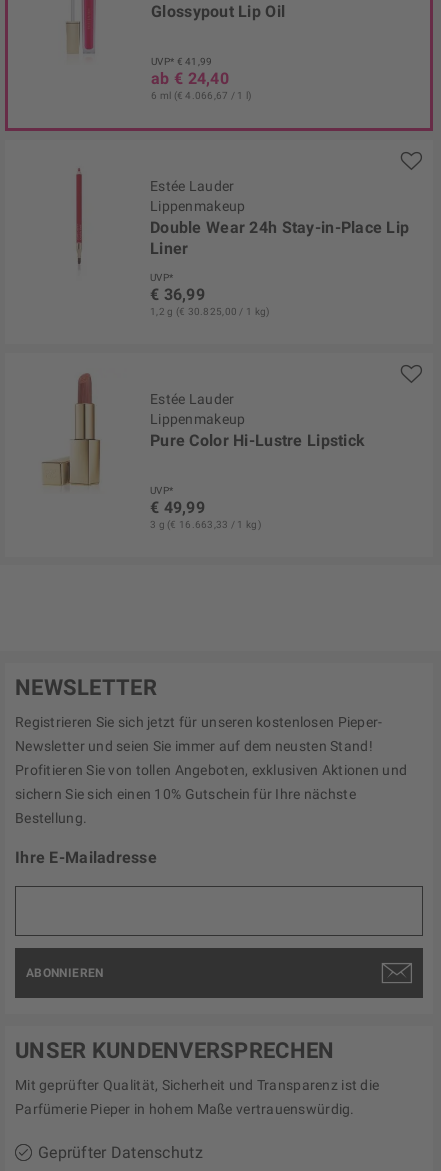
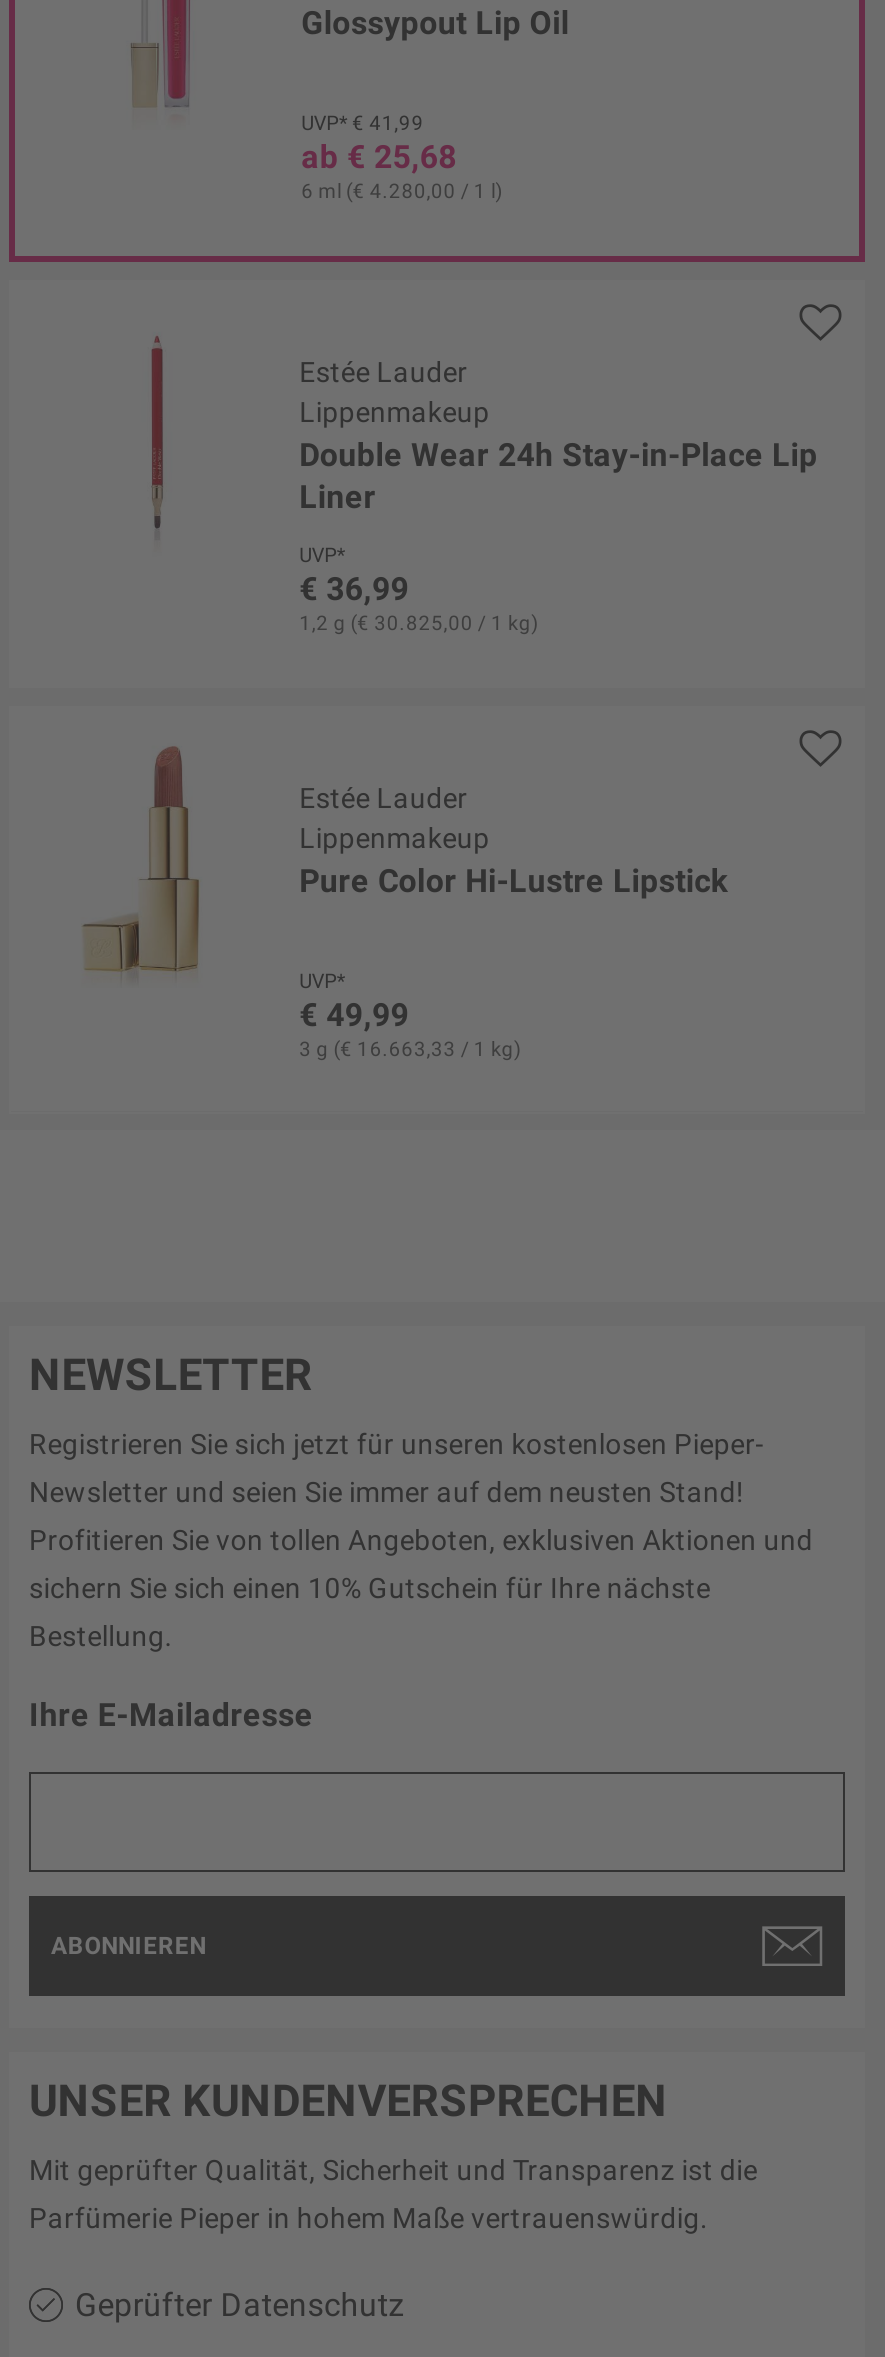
[151,69,229,88] ab € 24,40 -> [301,139,457,177] ab € 25,68
[151,90,252,101] 6 ml (€ 4.066,67 / 1 l) -> [301,181,502,203] 6 ml (€ 4.280,00 / 1 l)

